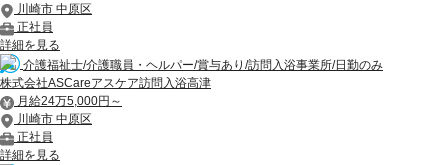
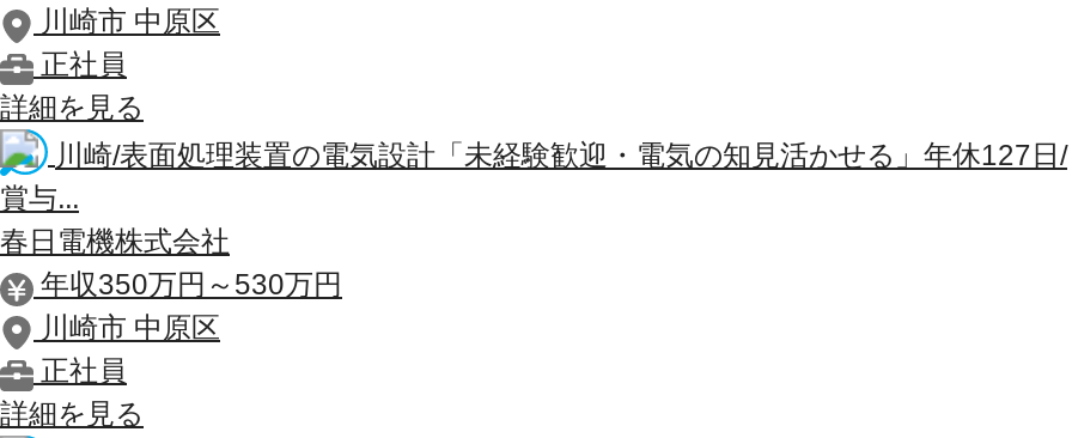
[0,57,383,107] 介護福祉士/介護職員・ヘルパー/賞与あり/訪問入浴事業所/日勤のみ | 株式会社ASCareアスケア訪問入浴高津 | 月給24万5,000円～ -> [0,138,1067,300] 川崎/表面処理装置の電気設計「未経験歓迎・電気の知見活かせる」年休127日/ | 賞与... | 春日電機株式会社 | 年収350万円～530万円

